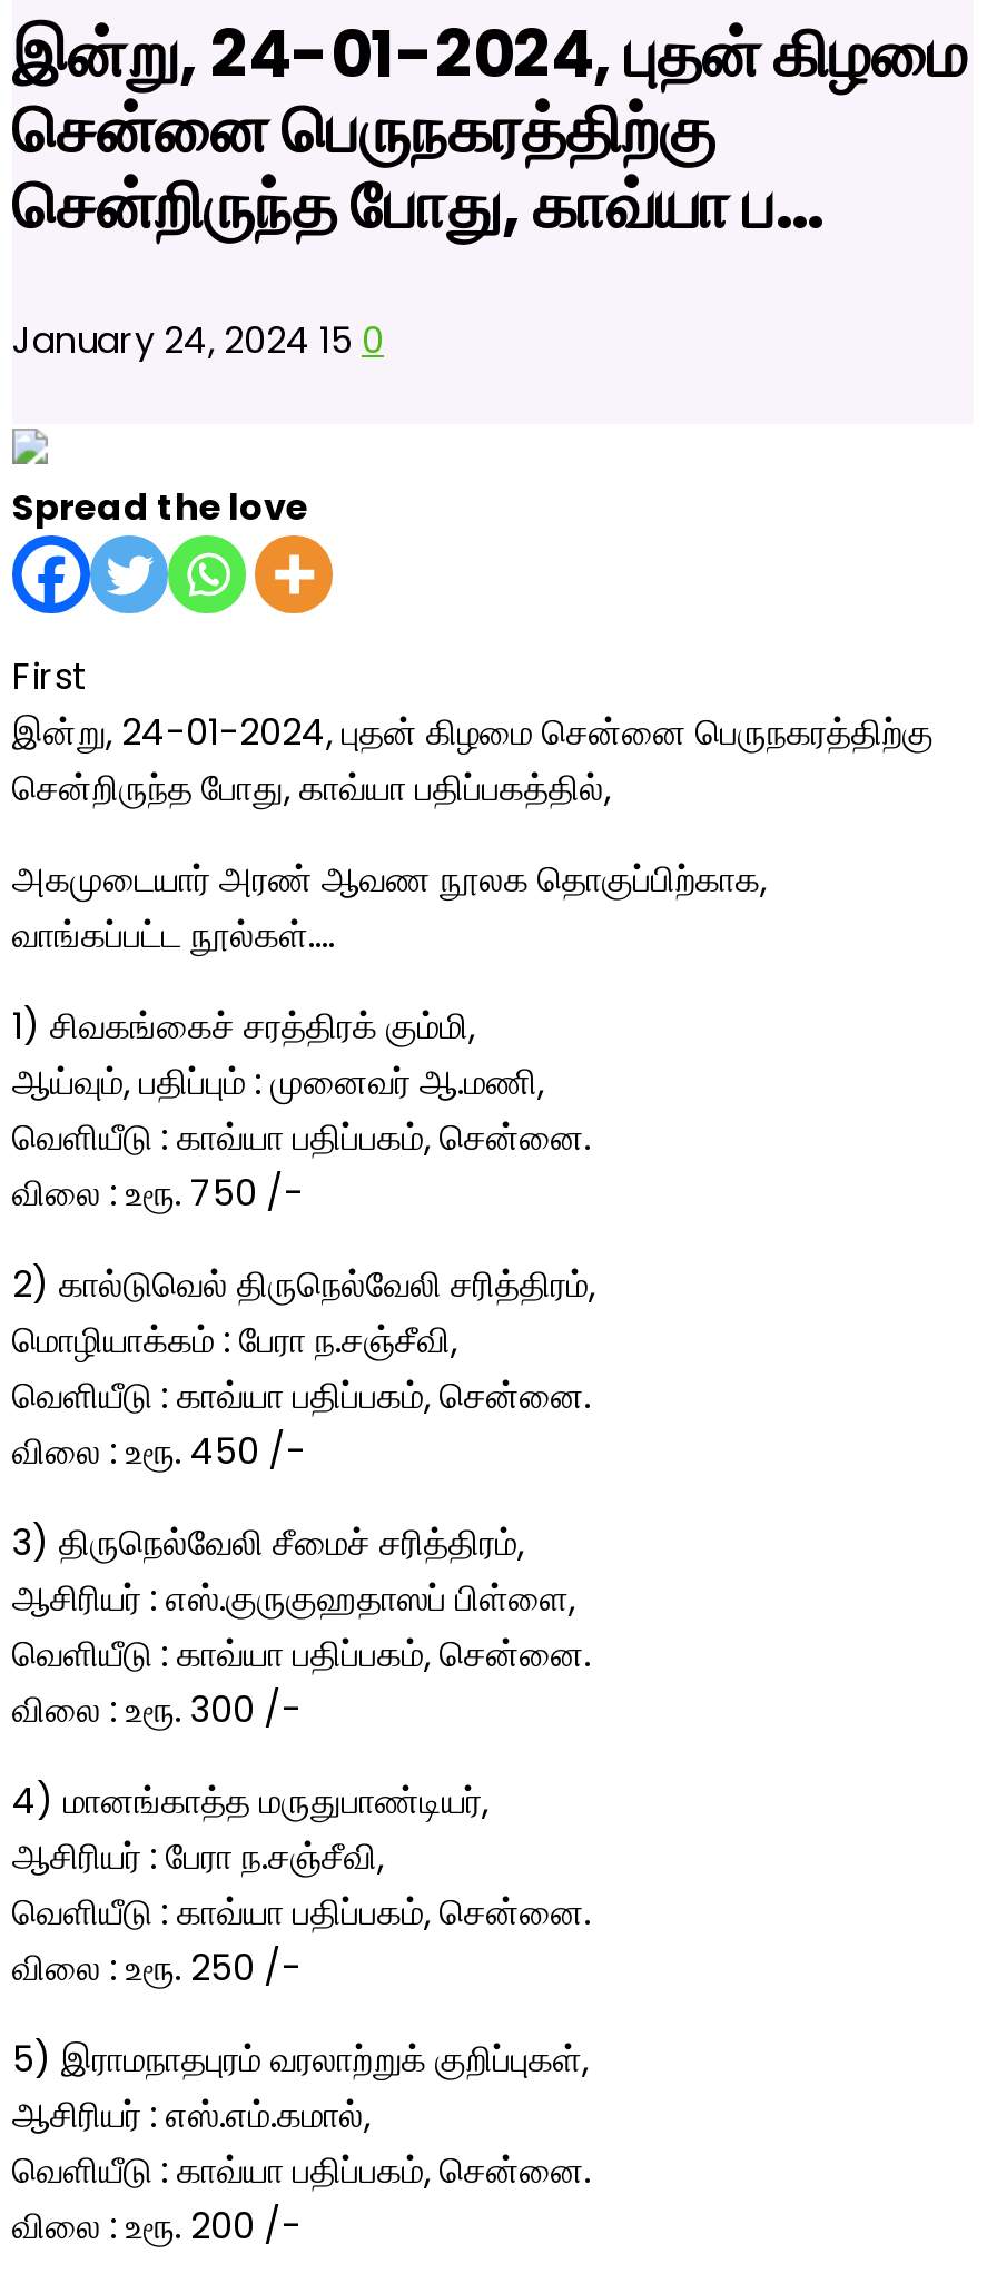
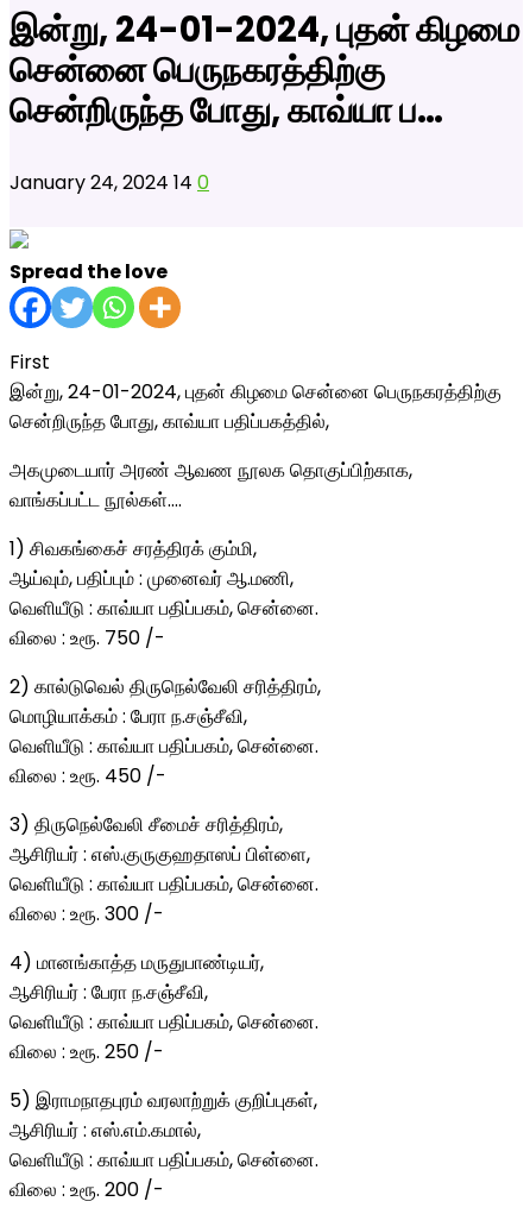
[12,315,384,366] January 24, 2024 15 0 -> [10,169,209,196] January 24, 2024 14 0

